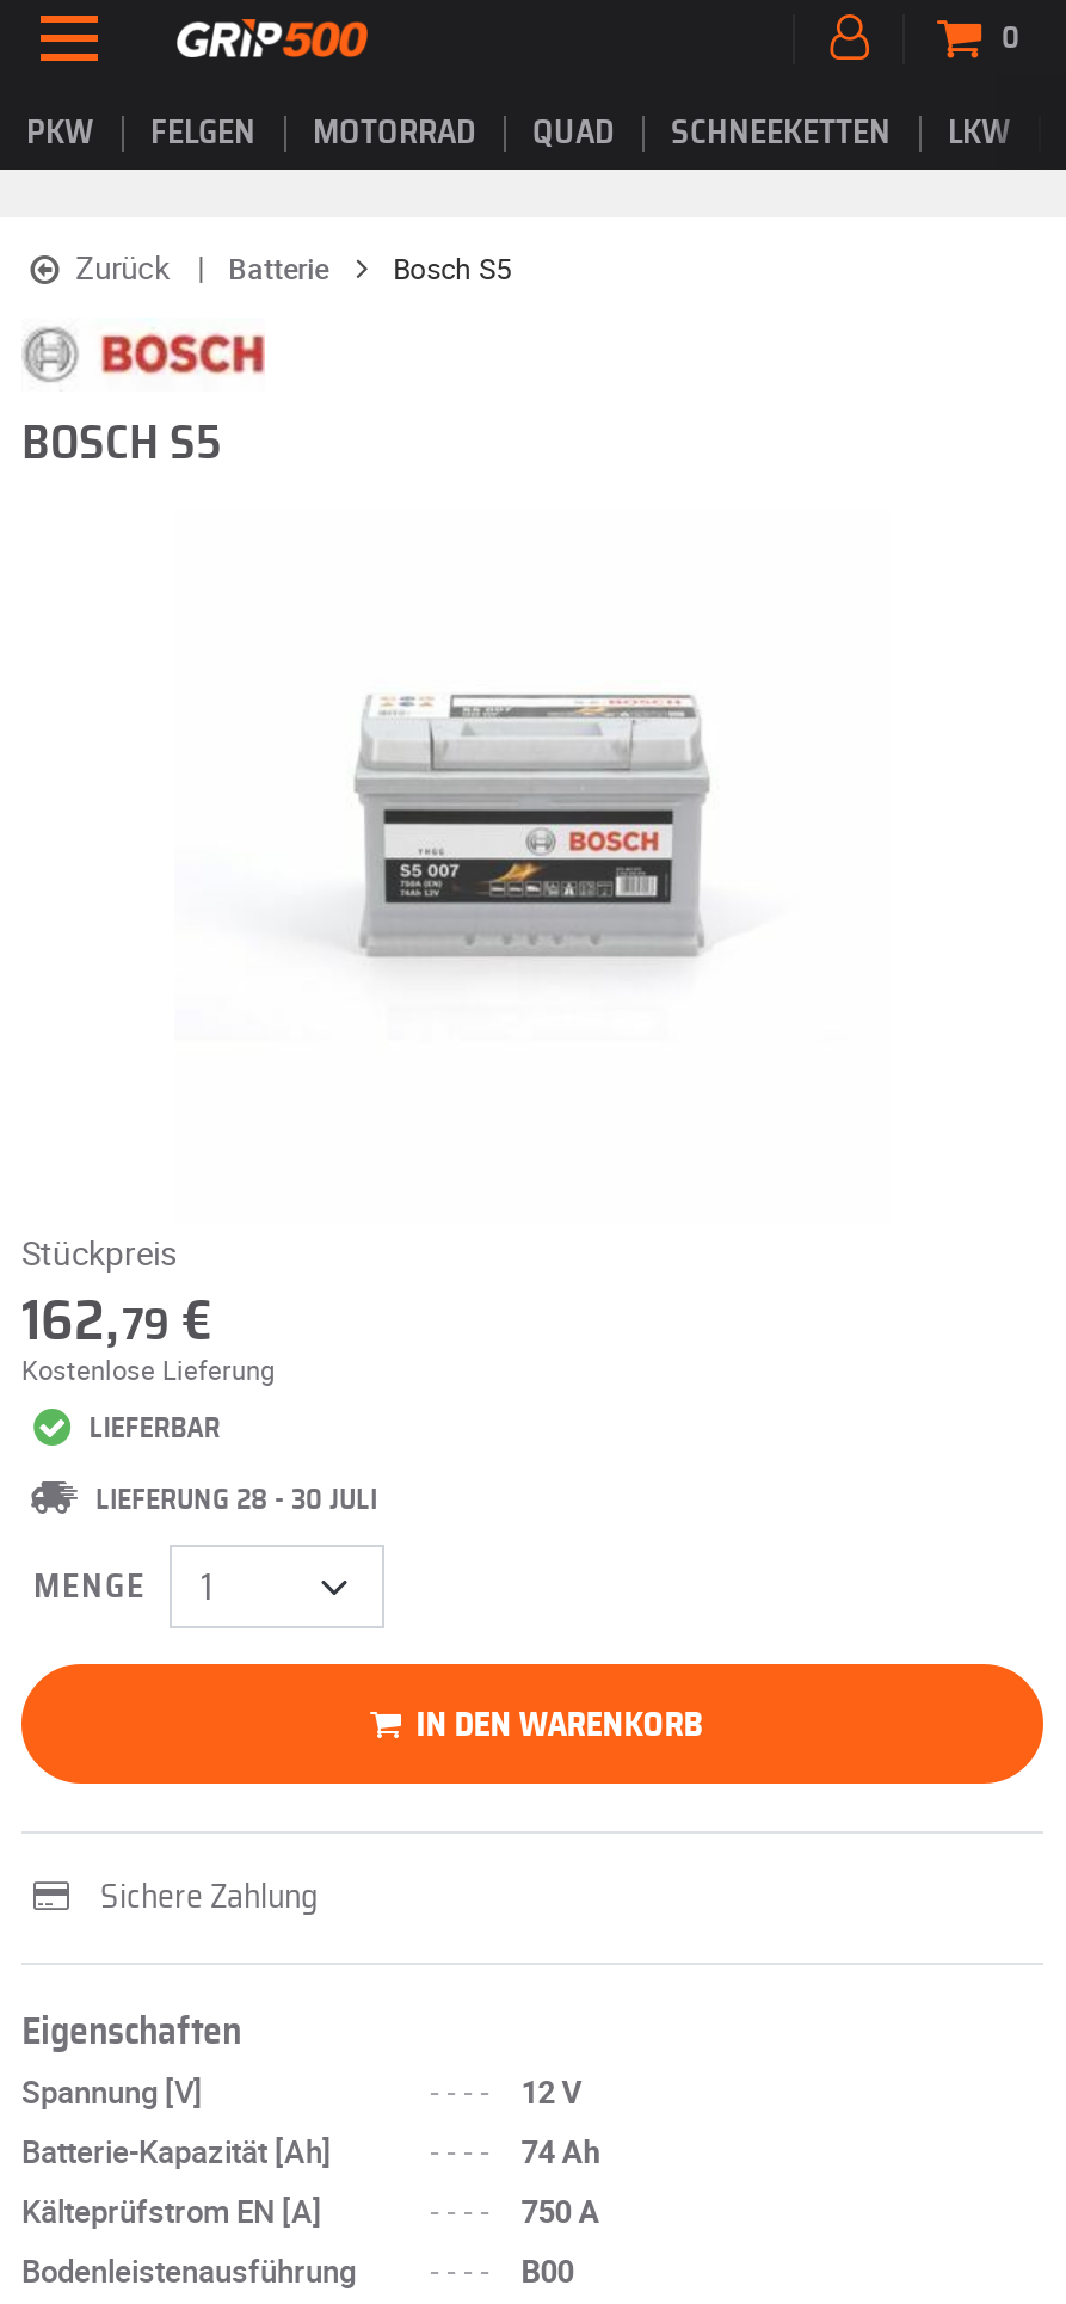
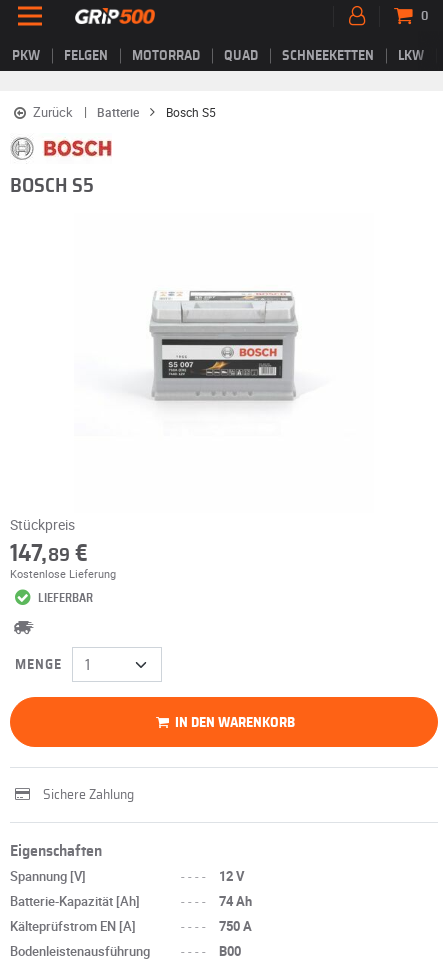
[21,1294,212,1351] 162,79 € -> [10,542,88,566] 147,89 €
[95,1485,377,1514] LIEFERUNG 28 - 30 JULI -> none

